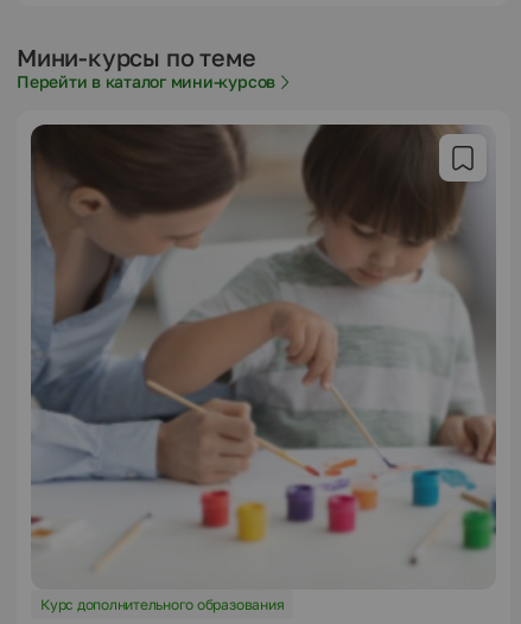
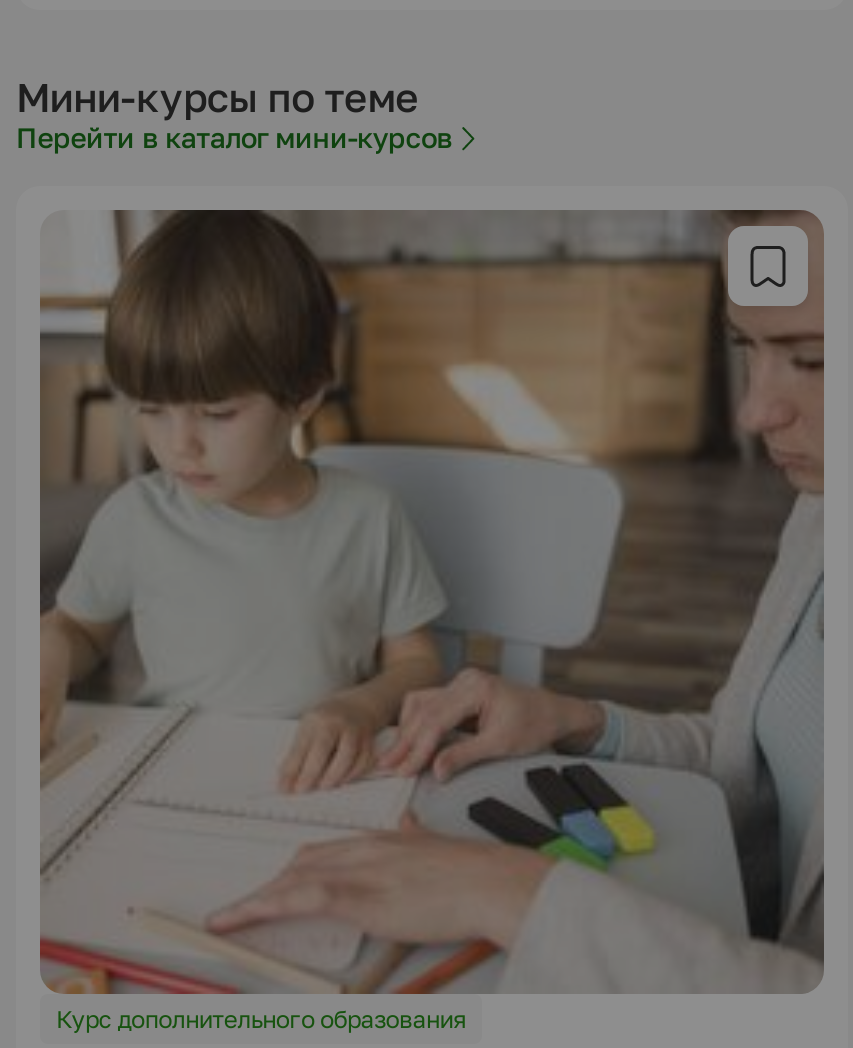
[30,123,497,590] [image] -> [38,208,826,996] [image]

